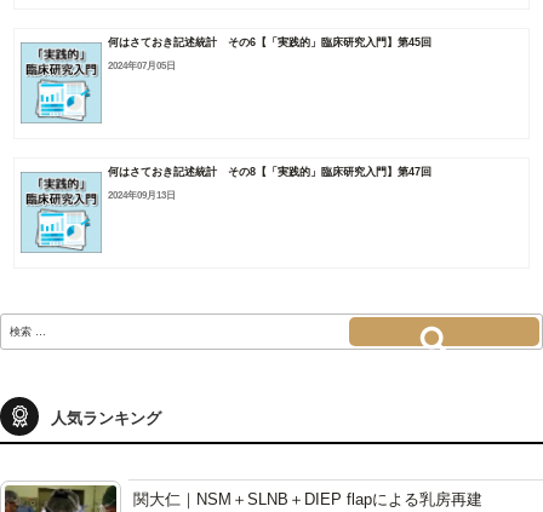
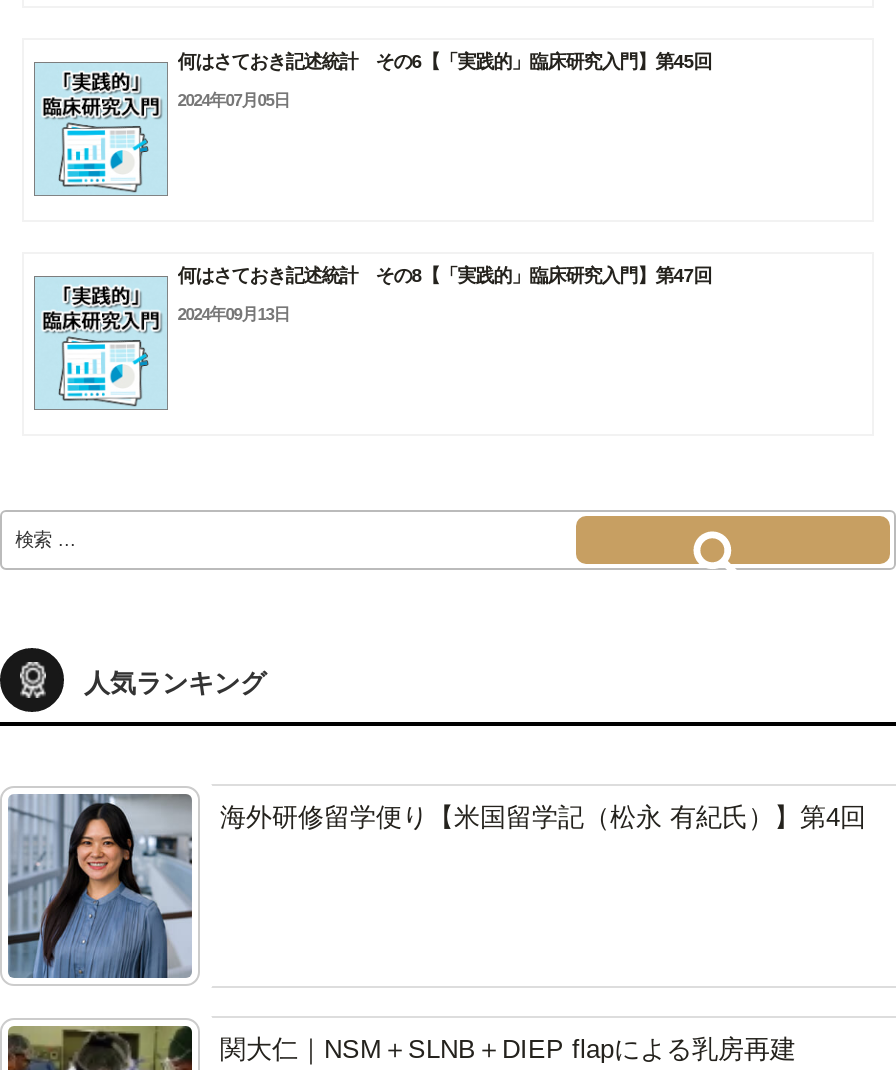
none -> [6,794,866,980] [image] | 海外研修留学便り【米国留学記（松永 有紀氏）】第4回

